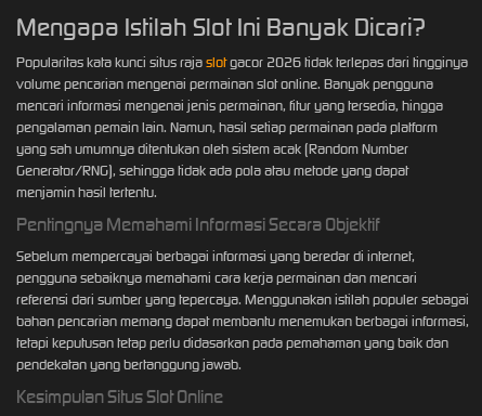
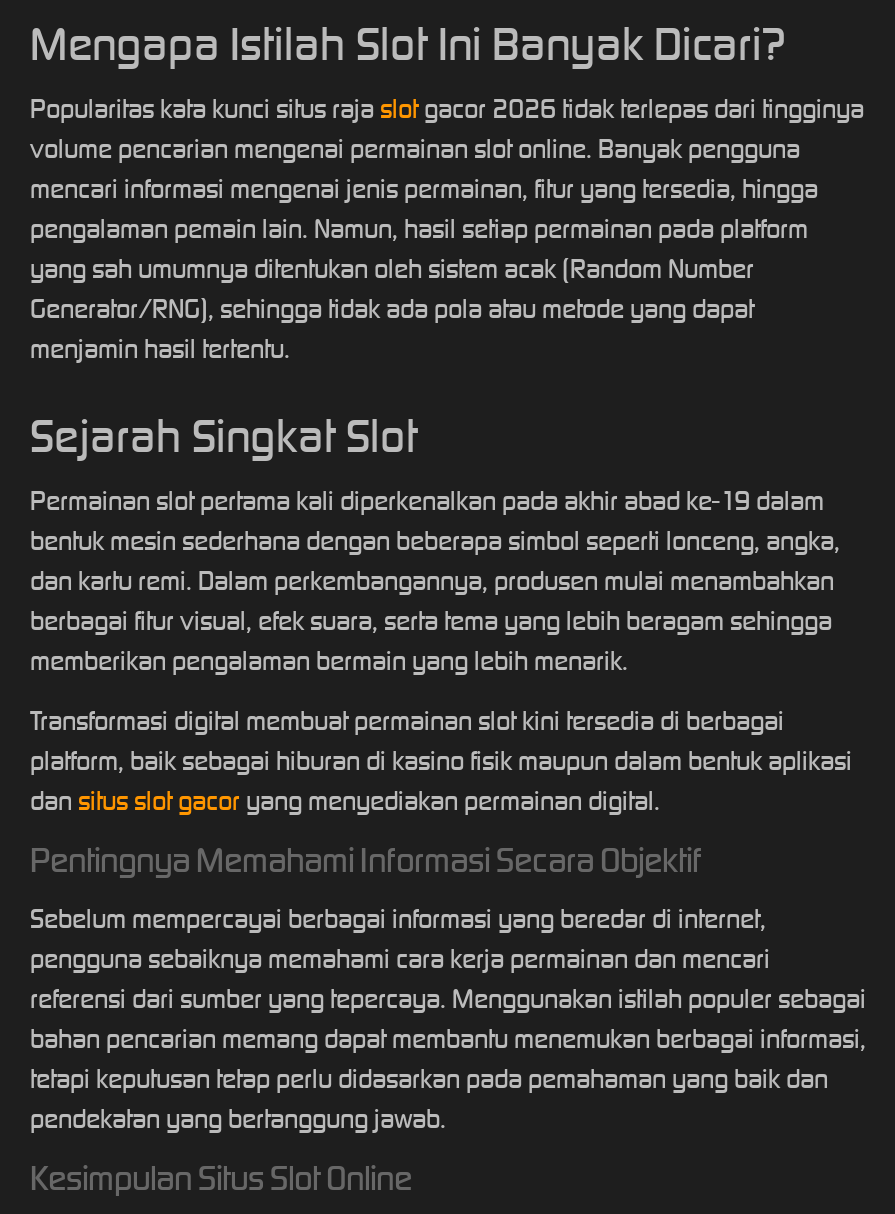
none -> [30,409,852,819] Sejarah Singkat Slot | Permainan slot pertama kali diperkenalkan pada akhir abad ke-19 dalam | bentuk mesin sederhana dengan beberapa simbol seperti lonceng, angka, | dan kartu remi. Dalam perkembangannya, produsen mulai menambahkan | berbagai fitur visual, efek suara, serta tema yang lebih beragam sehingga | memberikan pengalaman bermain yang lebih menarik. | Transformasi digital membuat permainan slot kini tersedia di berbagai | platform, baik sebagai hiburan di kasino fisik maupun dalam bentuk aplikasi | dan situs slot gacor yang menyediakan permainan digital.

